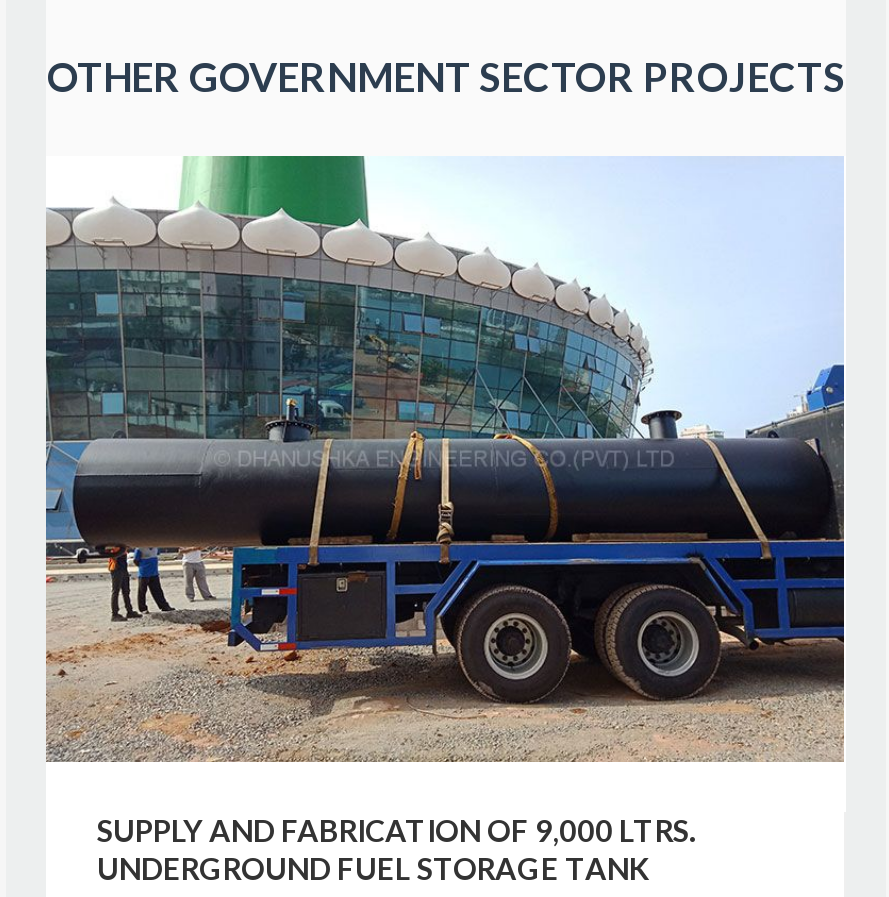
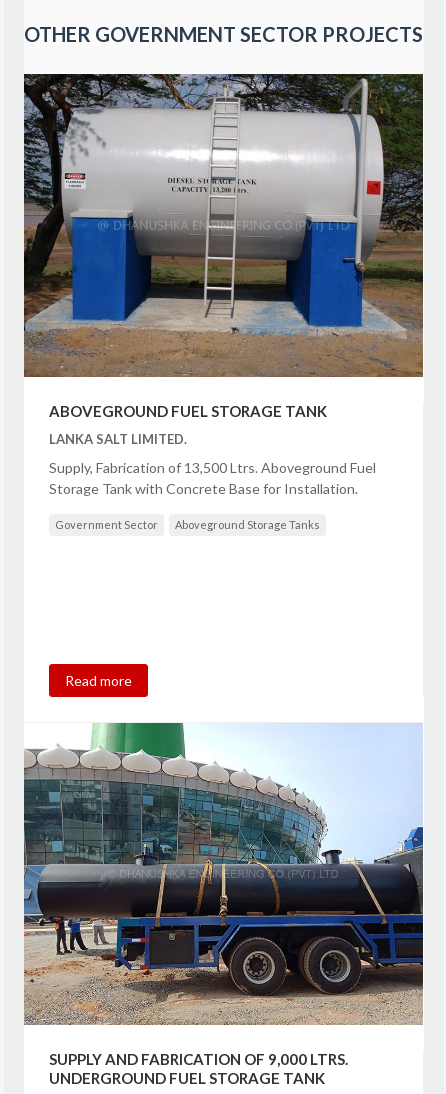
none -> [23,73,424,531] [image] | ABOVEGROUND FUEL STORAGE TANK | LANKA SALT LIMITED. | Supply, Fabrication of 13,500 Ltrs. Aboveground Fuel | Storage Tank with Concrete Base for Installation. | Government Sector | Aboveground Storage Tanks
none -> [65,672,132,689] Read more

